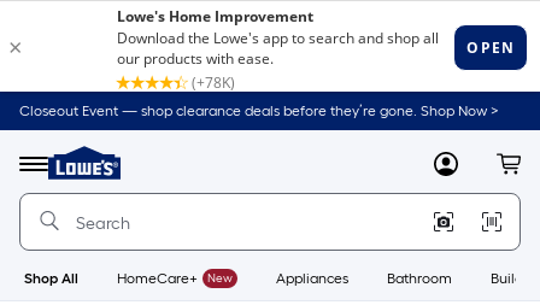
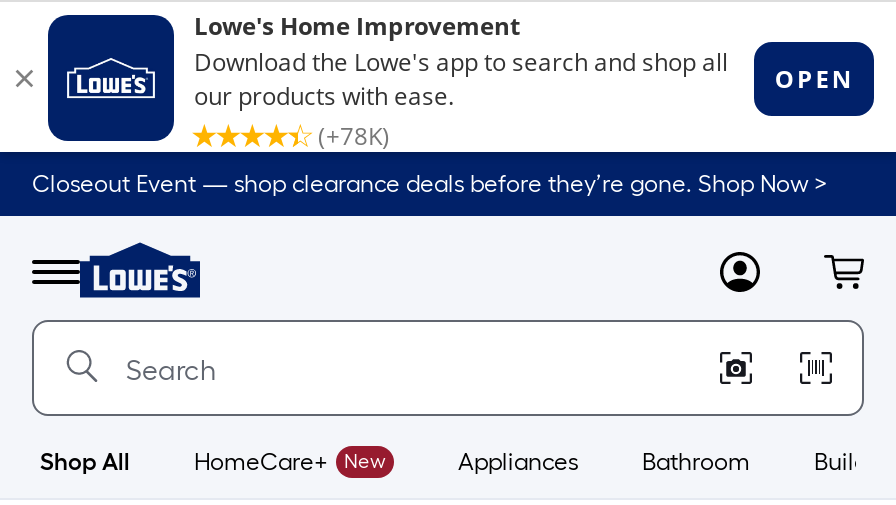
none -> [46,12,176,144] [image]

